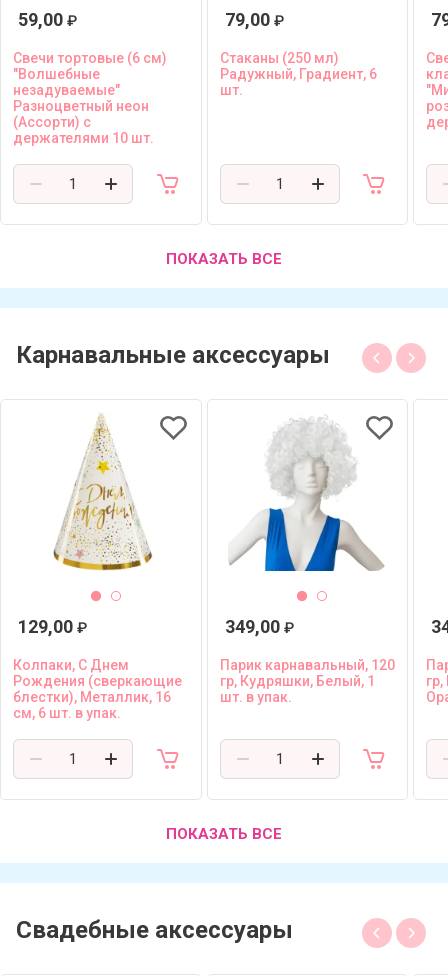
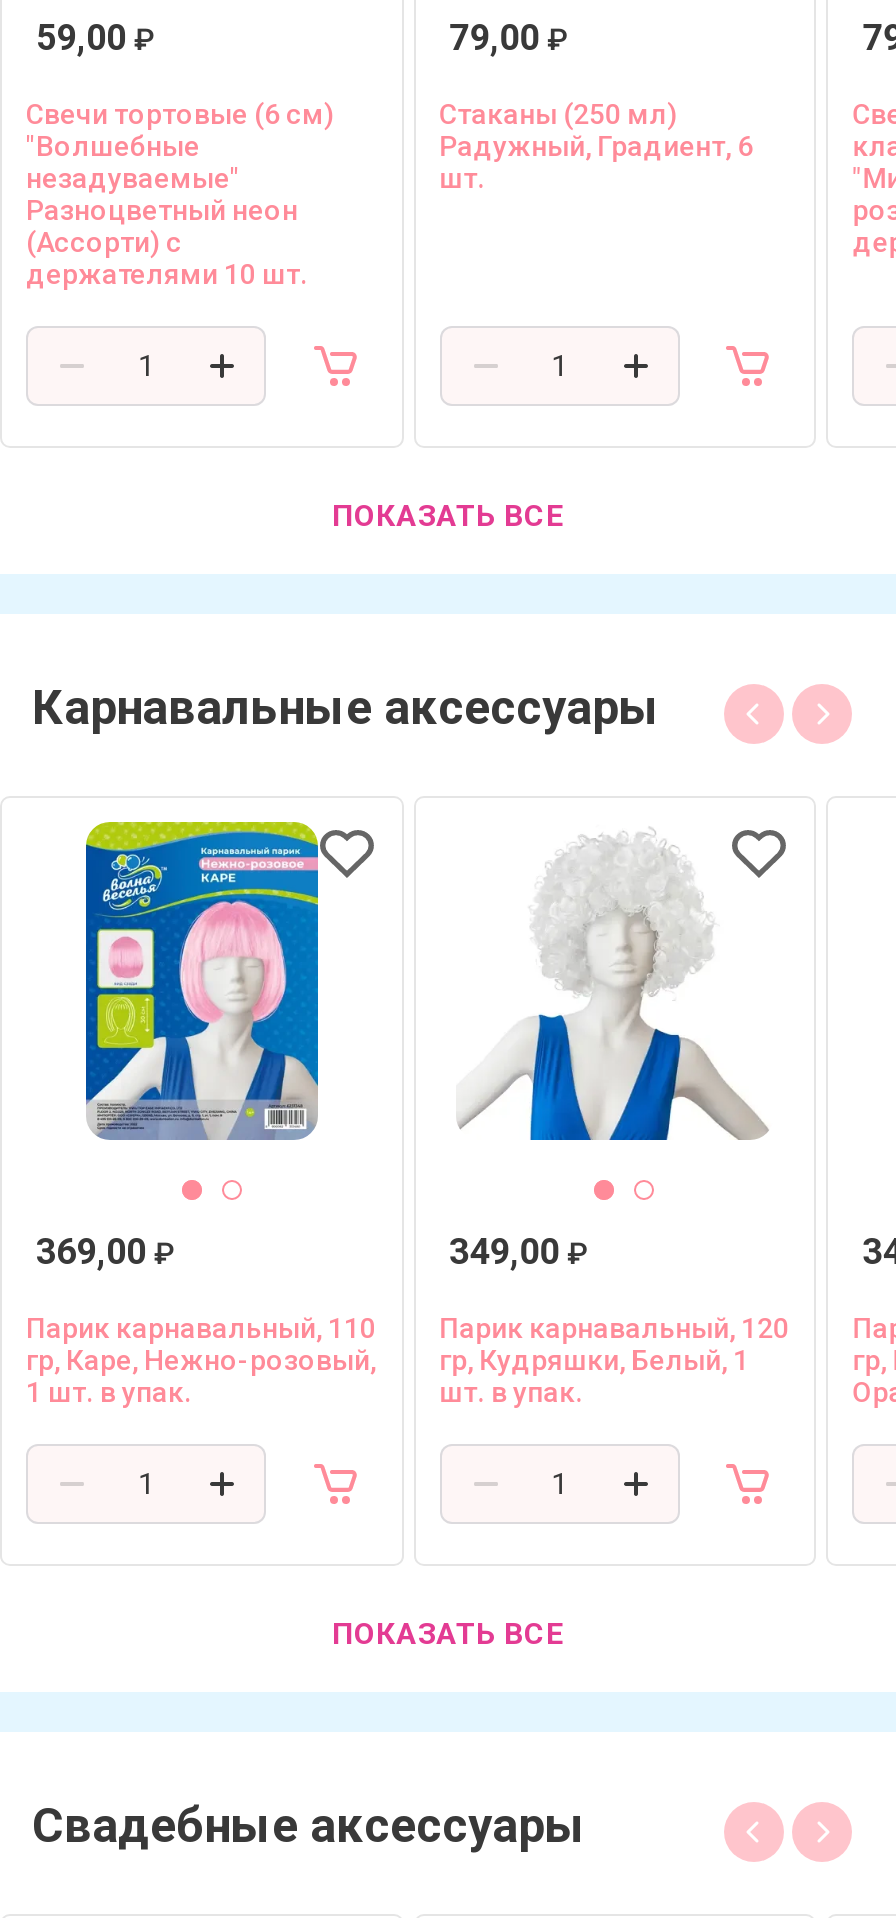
[43,412,160,571] [image] -> [84,820,320,1142] [image]
[18,616,87,637] 129,00 ₽ -> [36,1230,174,1272] 369,00 ₽
[13,657,182,721] Колпаки, С Днем | Рождения (сверкающие | блестки), Металлик, 16 | см, 6 шт. в упак. -> [26,1312,376,1408] Парик карнавальный, 110 | гр, Каре, Нежно-розовый, | 1 шт. в упак.

